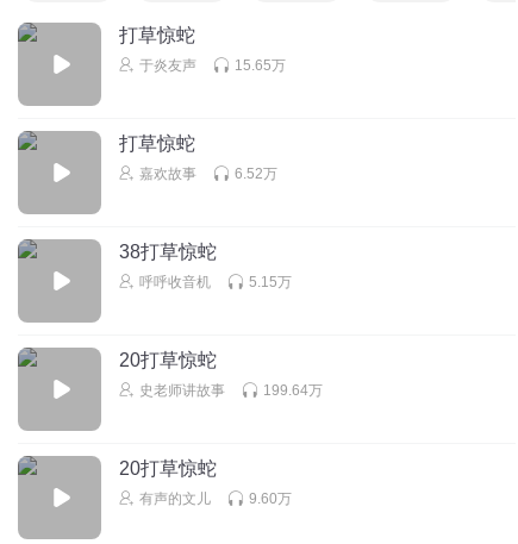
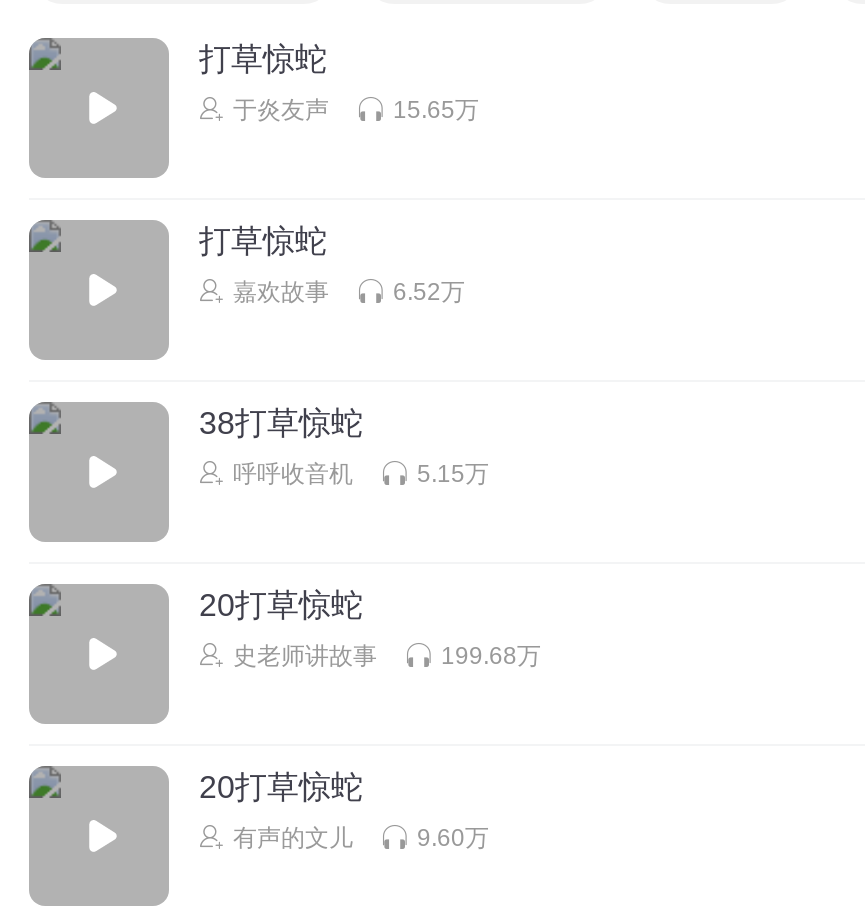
[263,382,323,398] 199.64万 -> [441,641,541,669] 199.68万

